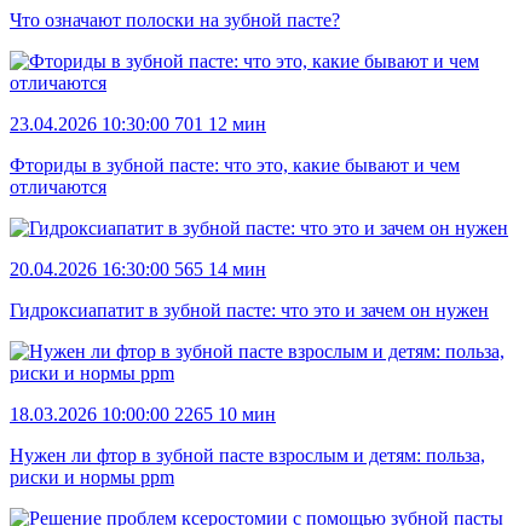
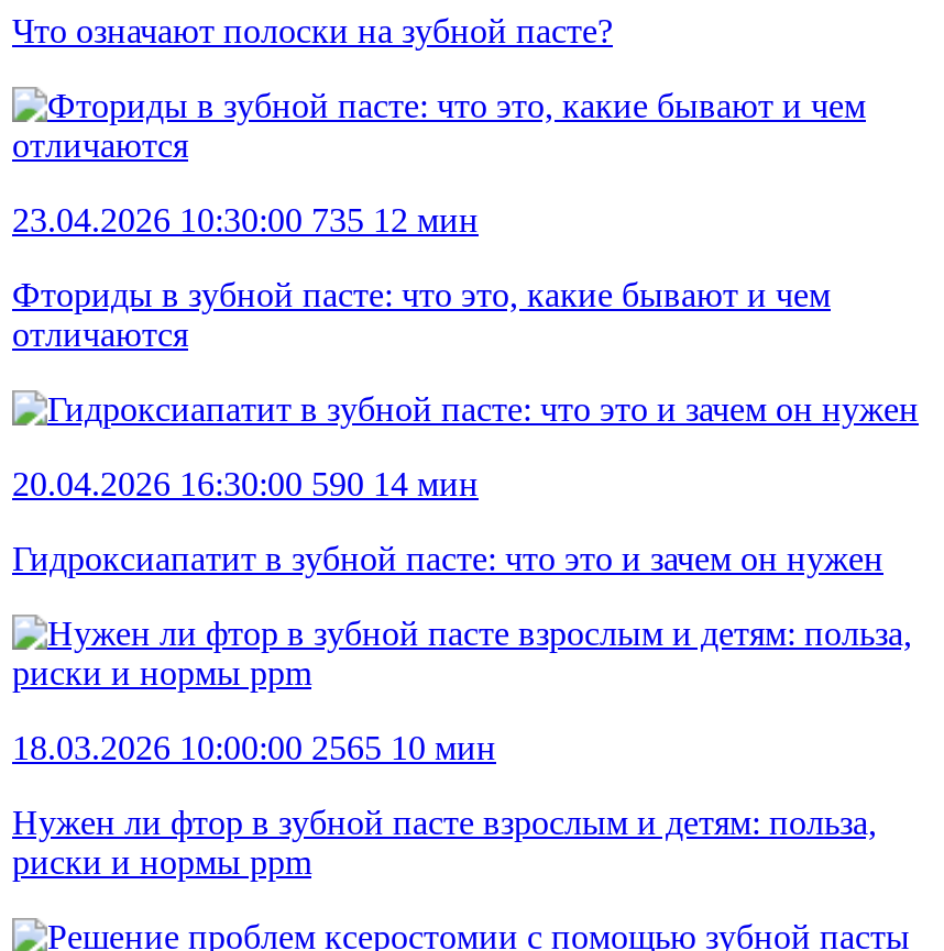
[10,114,266,135] 23.04.2026 10:30:00 701 12 мин -> [12,202,479,239] 23.04.2026 10:30:00 735 12 мин
[10,259,266,280] 20.04.2026 16:30:00 565 14 мин -> [12,466,479,503] 20.04.2026 16:30:00 590 14 мин
[10,404,276,425] 18.03.2026 10:00:00 2265 10 мин -> [12,730,496,767] 18.03.2026 10:00:00 2565 10 мин

